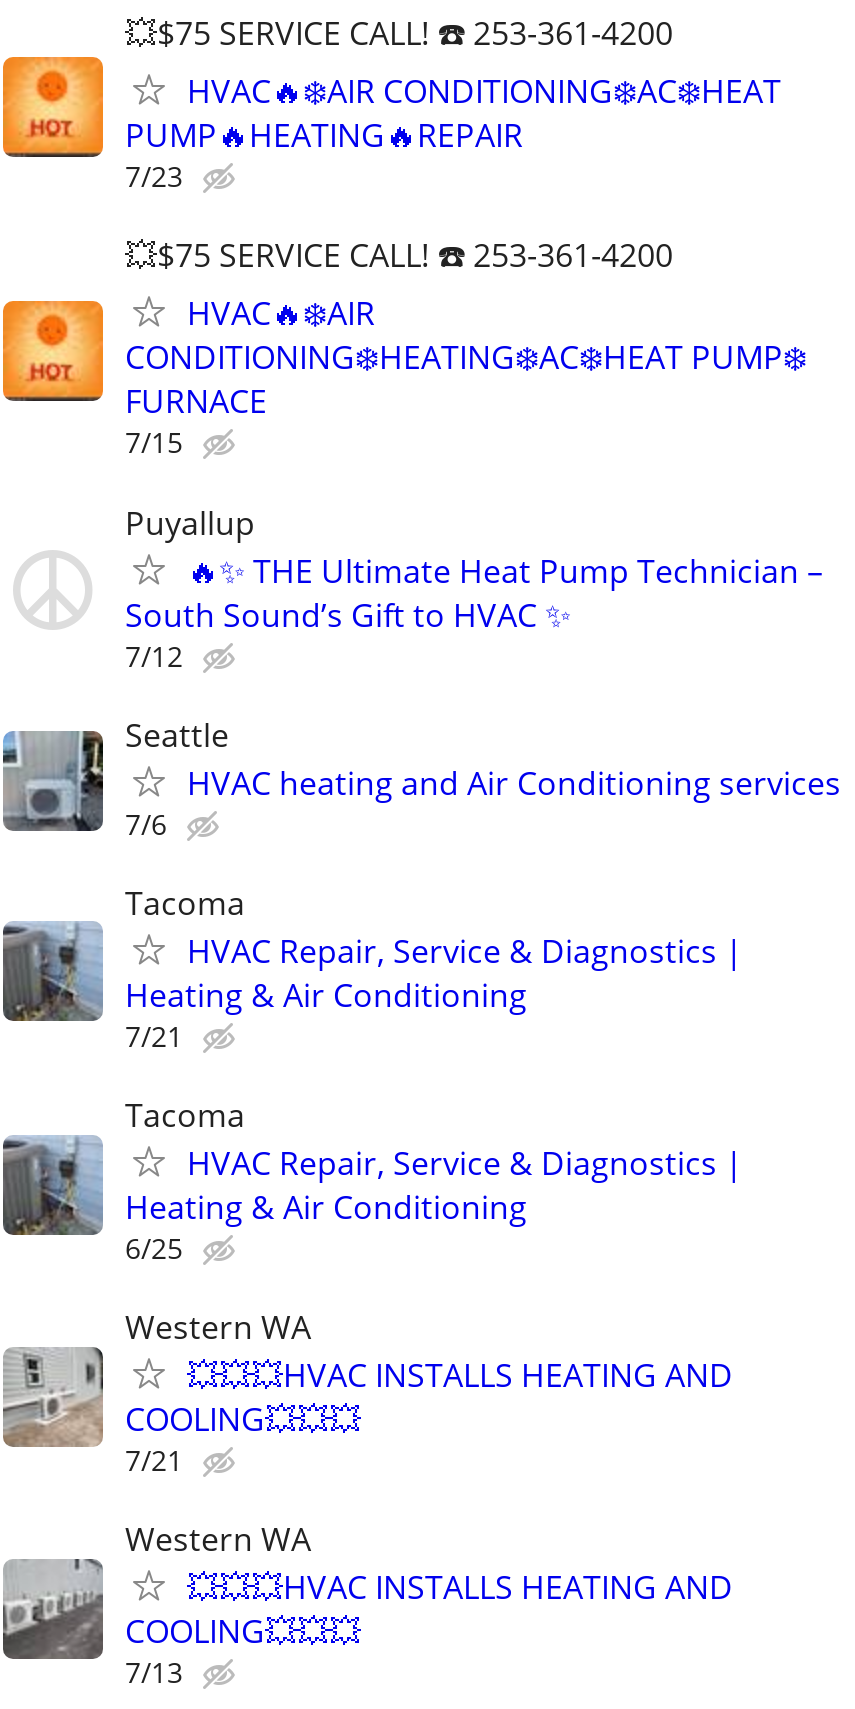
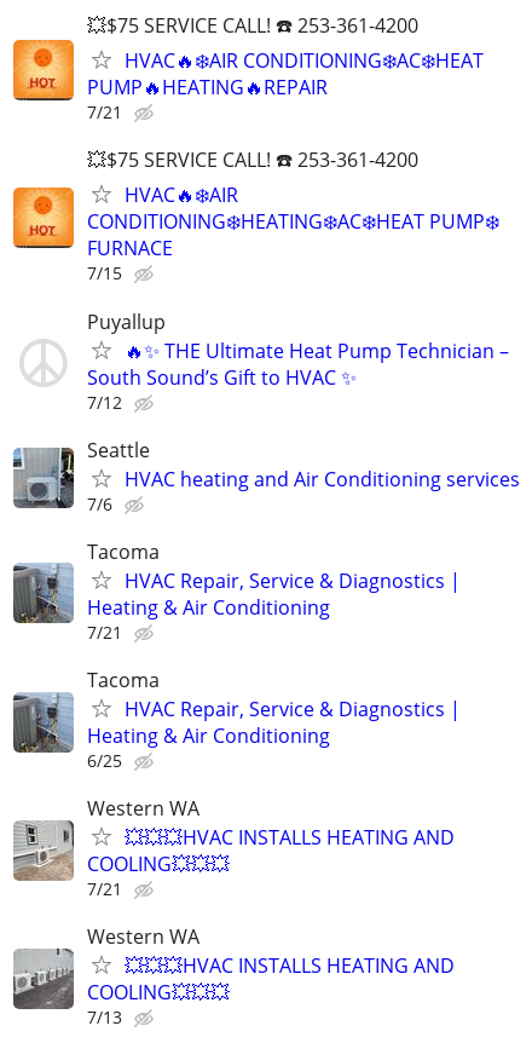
[125,157,183,195] 7/23 -> [87,101,122,124] 7/21

